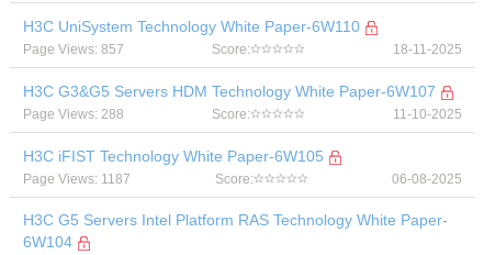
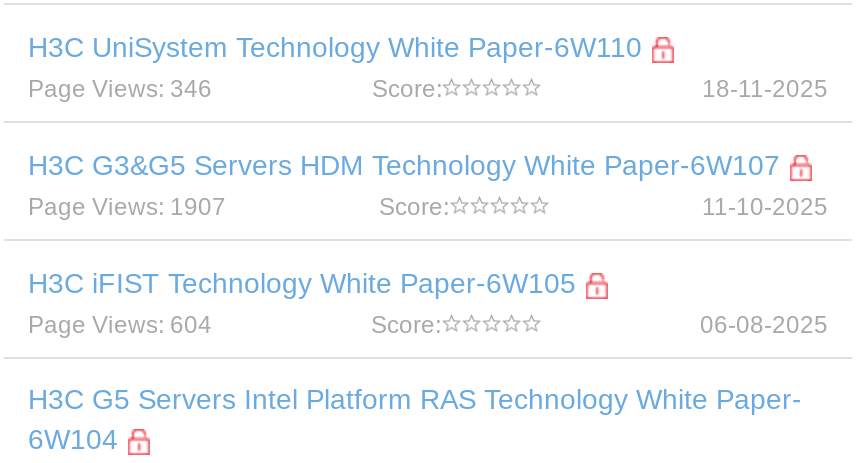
[23,42,124,57] Page Views: 857 -> [28,75,212,103] Page Views: 346
[23,107,124,122] Page Views: 288 -> [28,193,226,221] Page Views: 1907
[23,171,131,187] Page Views: 1187 -> [28,311,212,339] Page Views: 604

